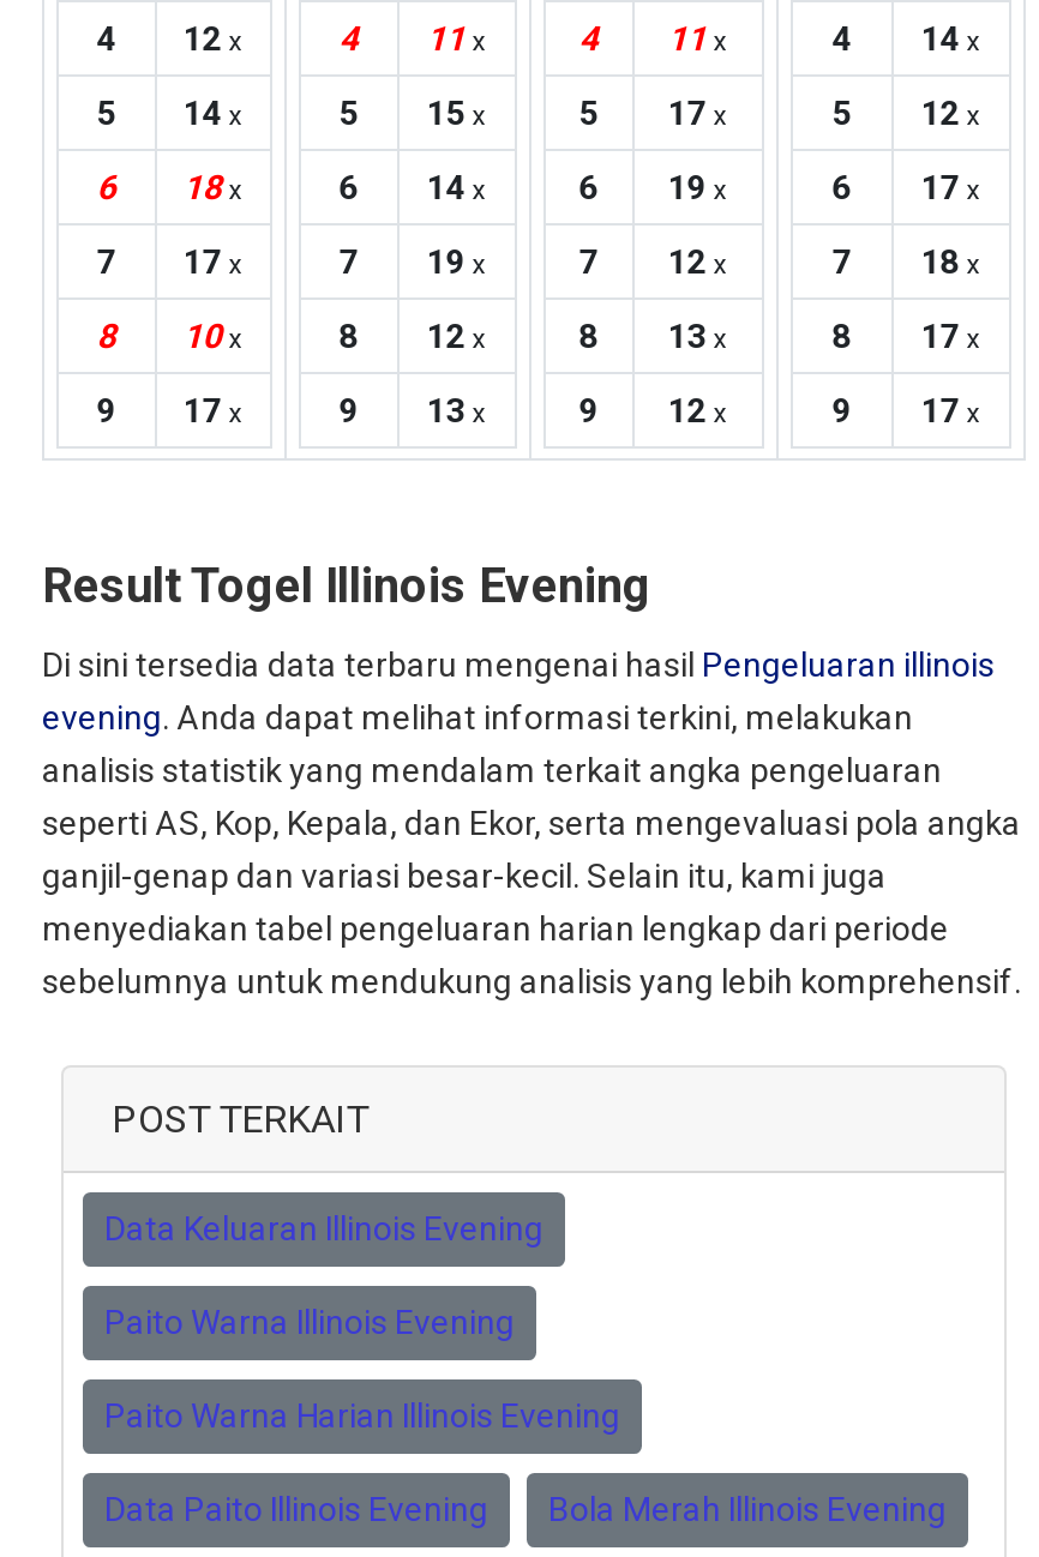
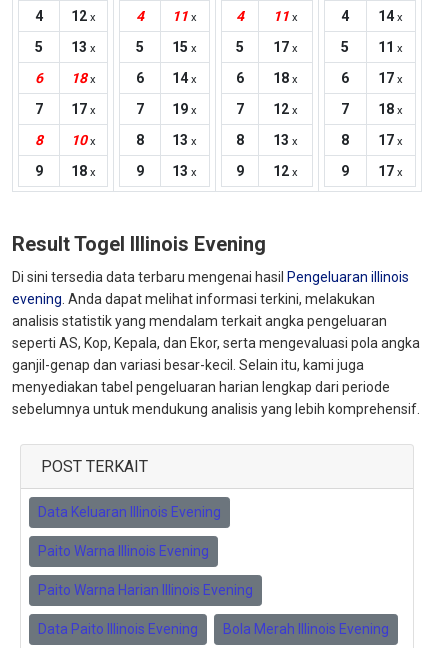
[97,93,243,131] 5 14 x -> [35,39,96,55] 5 13 x
[832,93,981,131] 5 12 x -> [341,39,403,55] 5 11 x
[579,167,728,205] 6 19 x -> [236,70,298,86] 6 18 x
[339,316,487,354] 8 12 x -> [136,132,197,148] 8 13 x
[97,390,243,428] 9 17 x -> [35,163,96,179] 9 18 x

